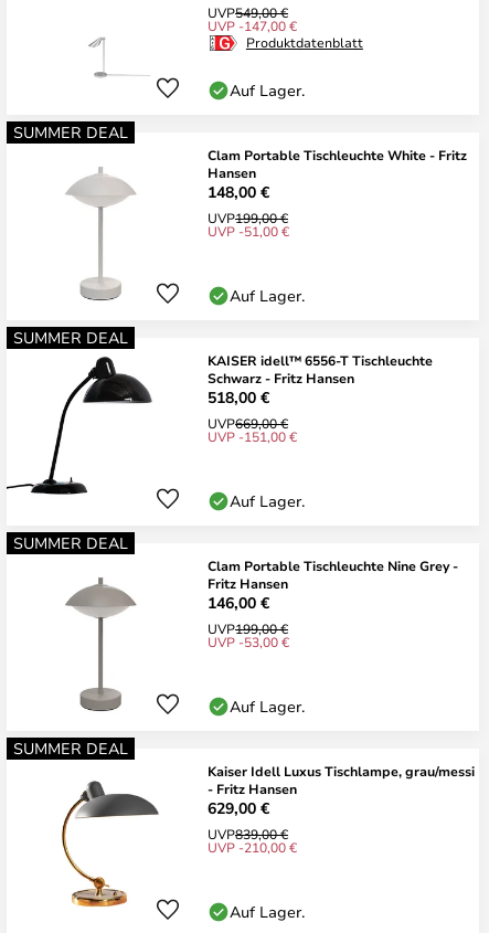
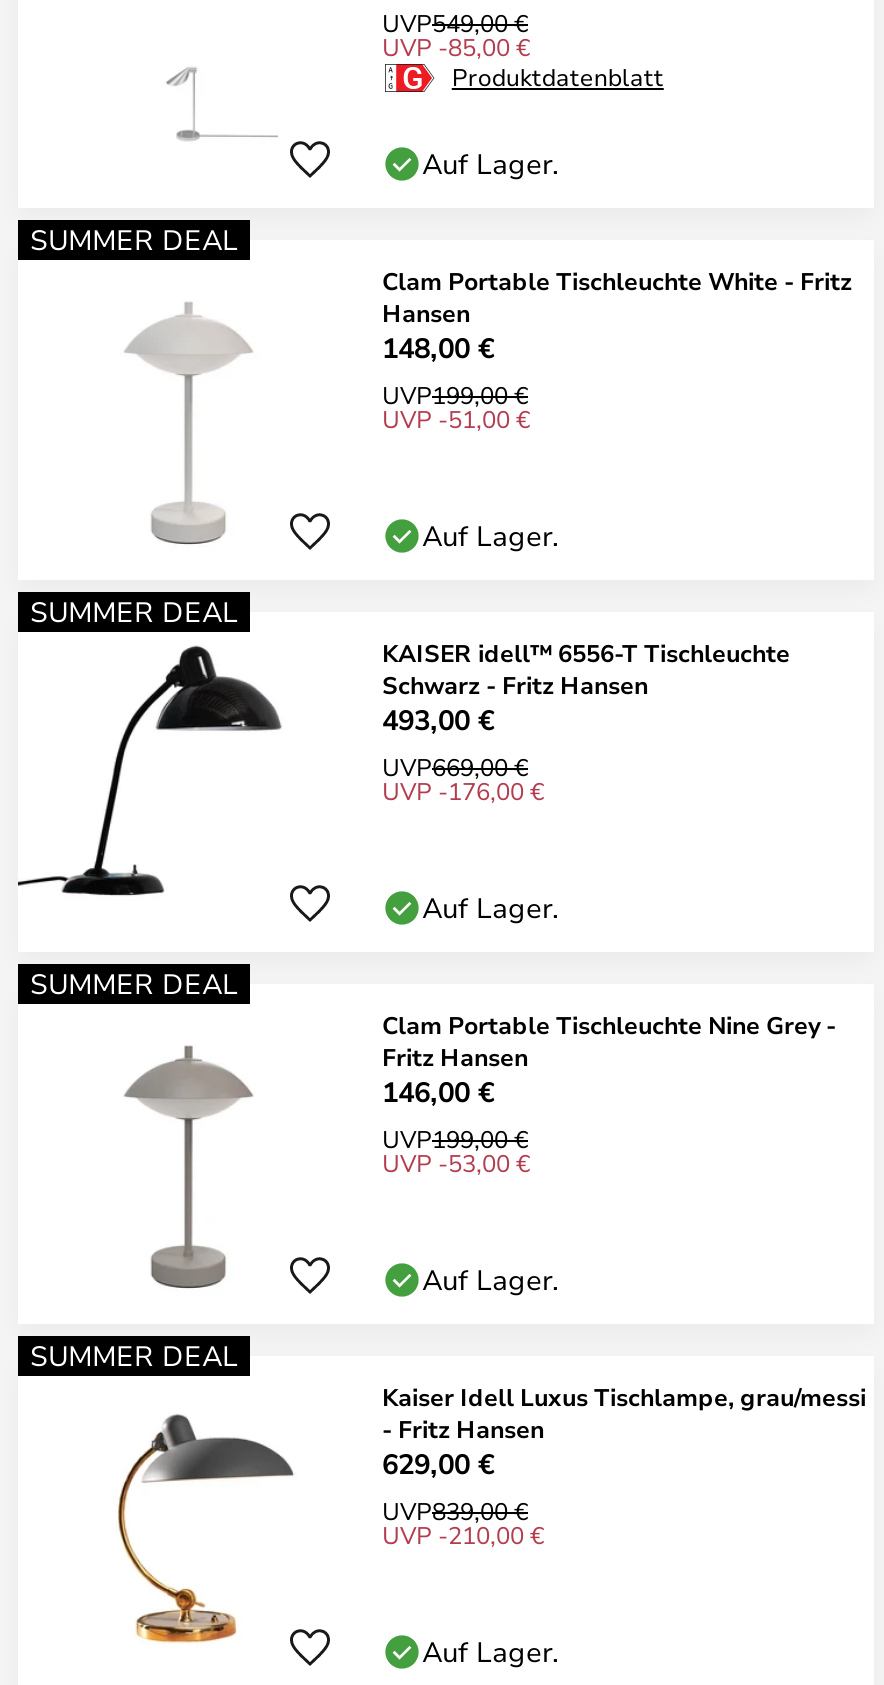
[208,17,297,34] UVP -147,00 € -> [382,30,530,62] UVP -85,00 €
[208,386,269,407] 518,00 € -> [382,700,494,738] 493,00 €
[208,427,297,445] UVP -151,00 € -> [382,774,544,806] UVP -176,00 €

